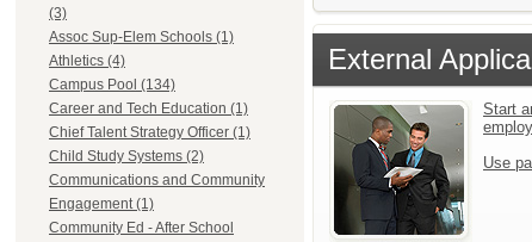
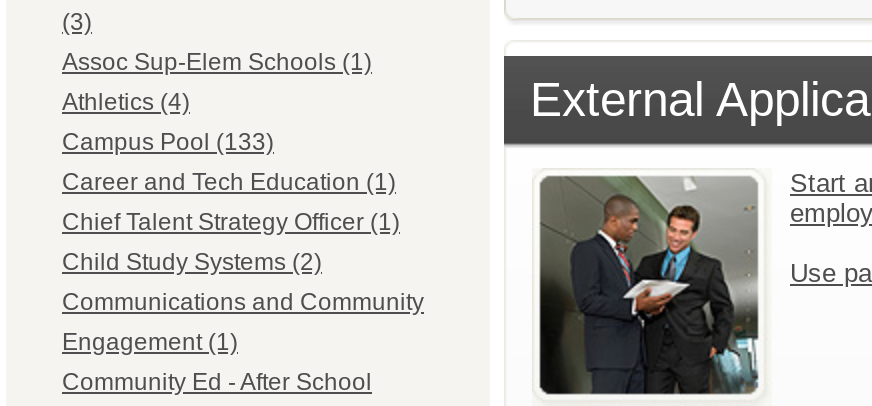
[49,77,175,93] Campus Pool (134) -> [62,129,274,157] Campus Pool (133)

